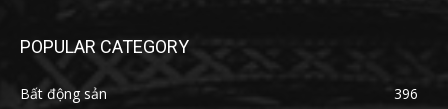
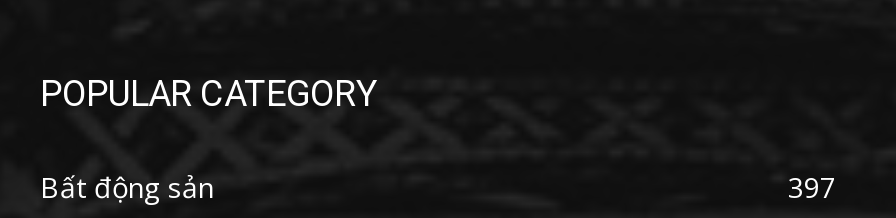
[394,84,418,103] 396 -> [788,168,836,206] 397

